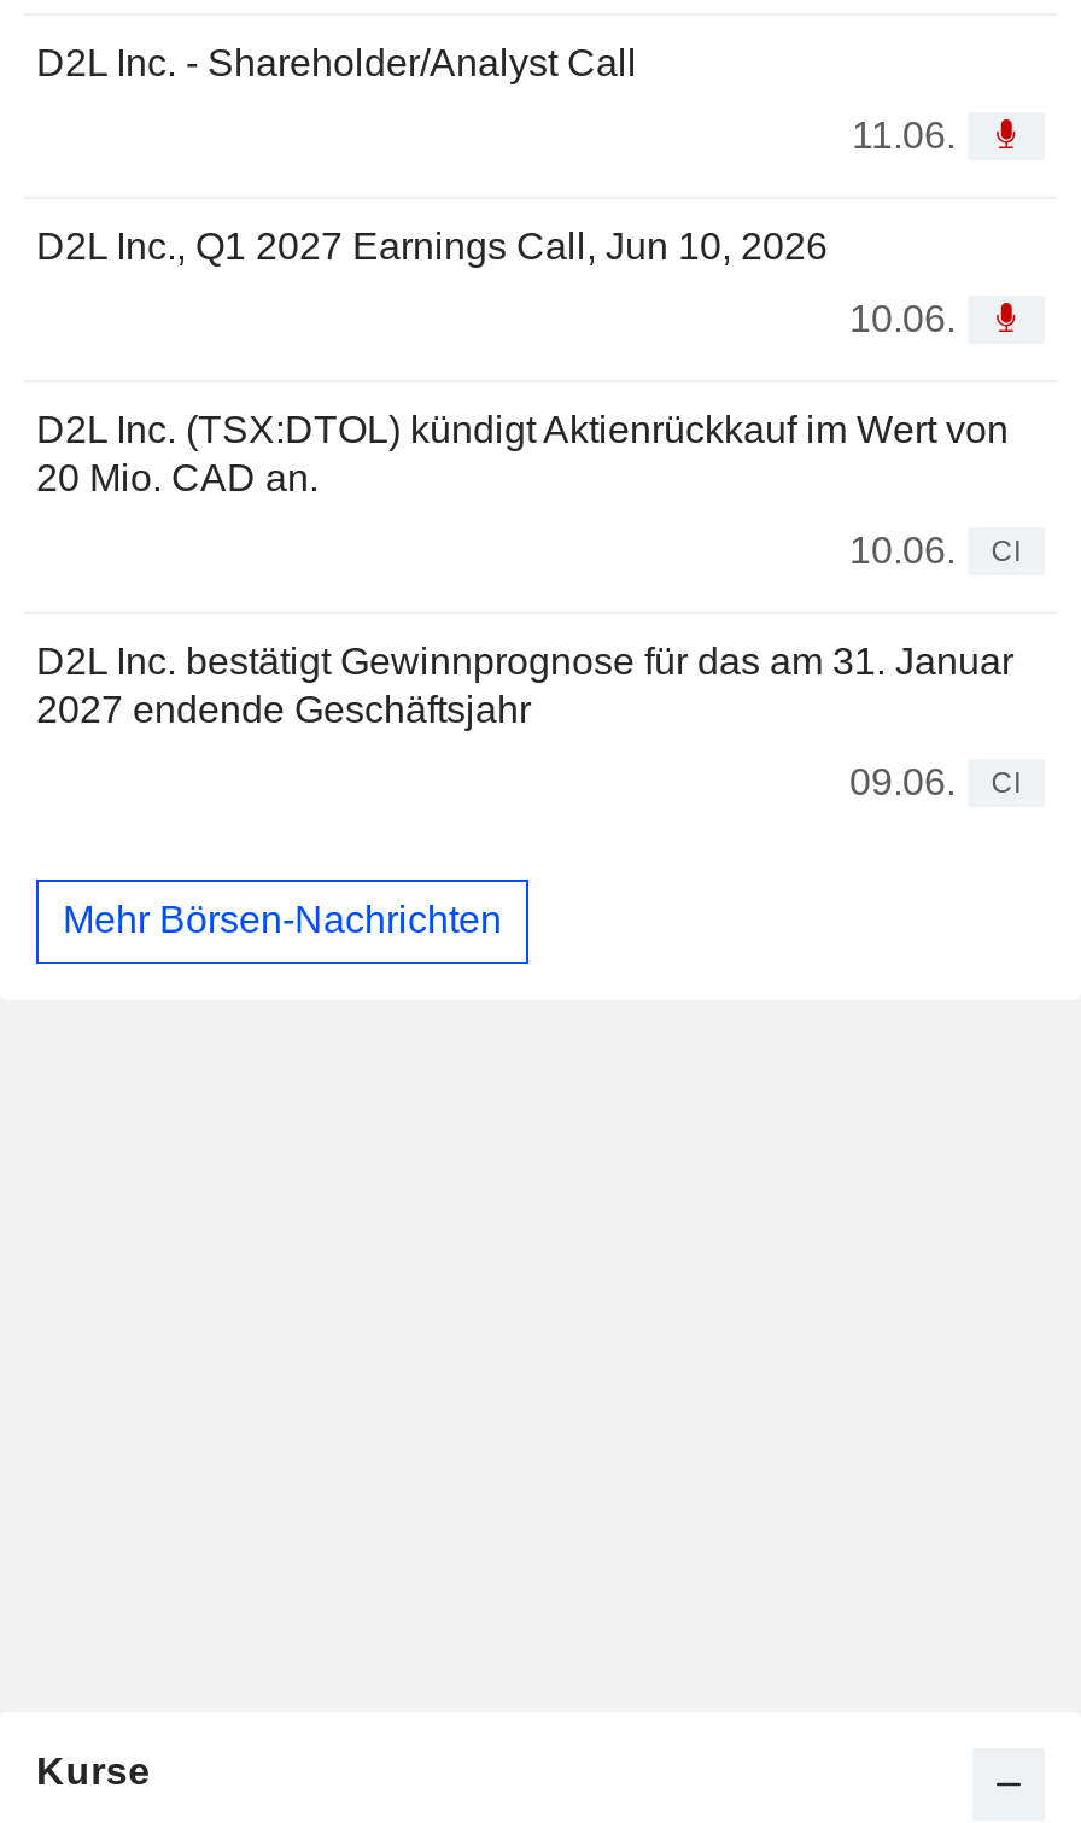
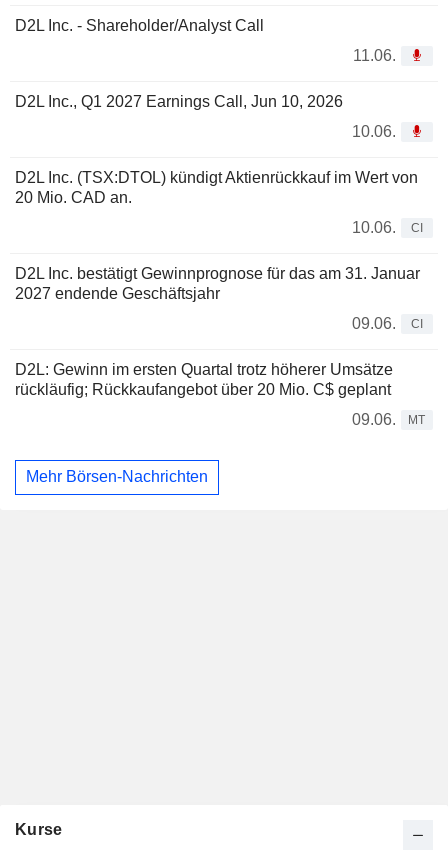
none -> [15,361,426,428] D2L: Gewinn im ersten Quartal trotz höherer Umsätze | rückläufig; Rückkaufangebot über 20 Mio. C$ geplant | 09.06. | MT

